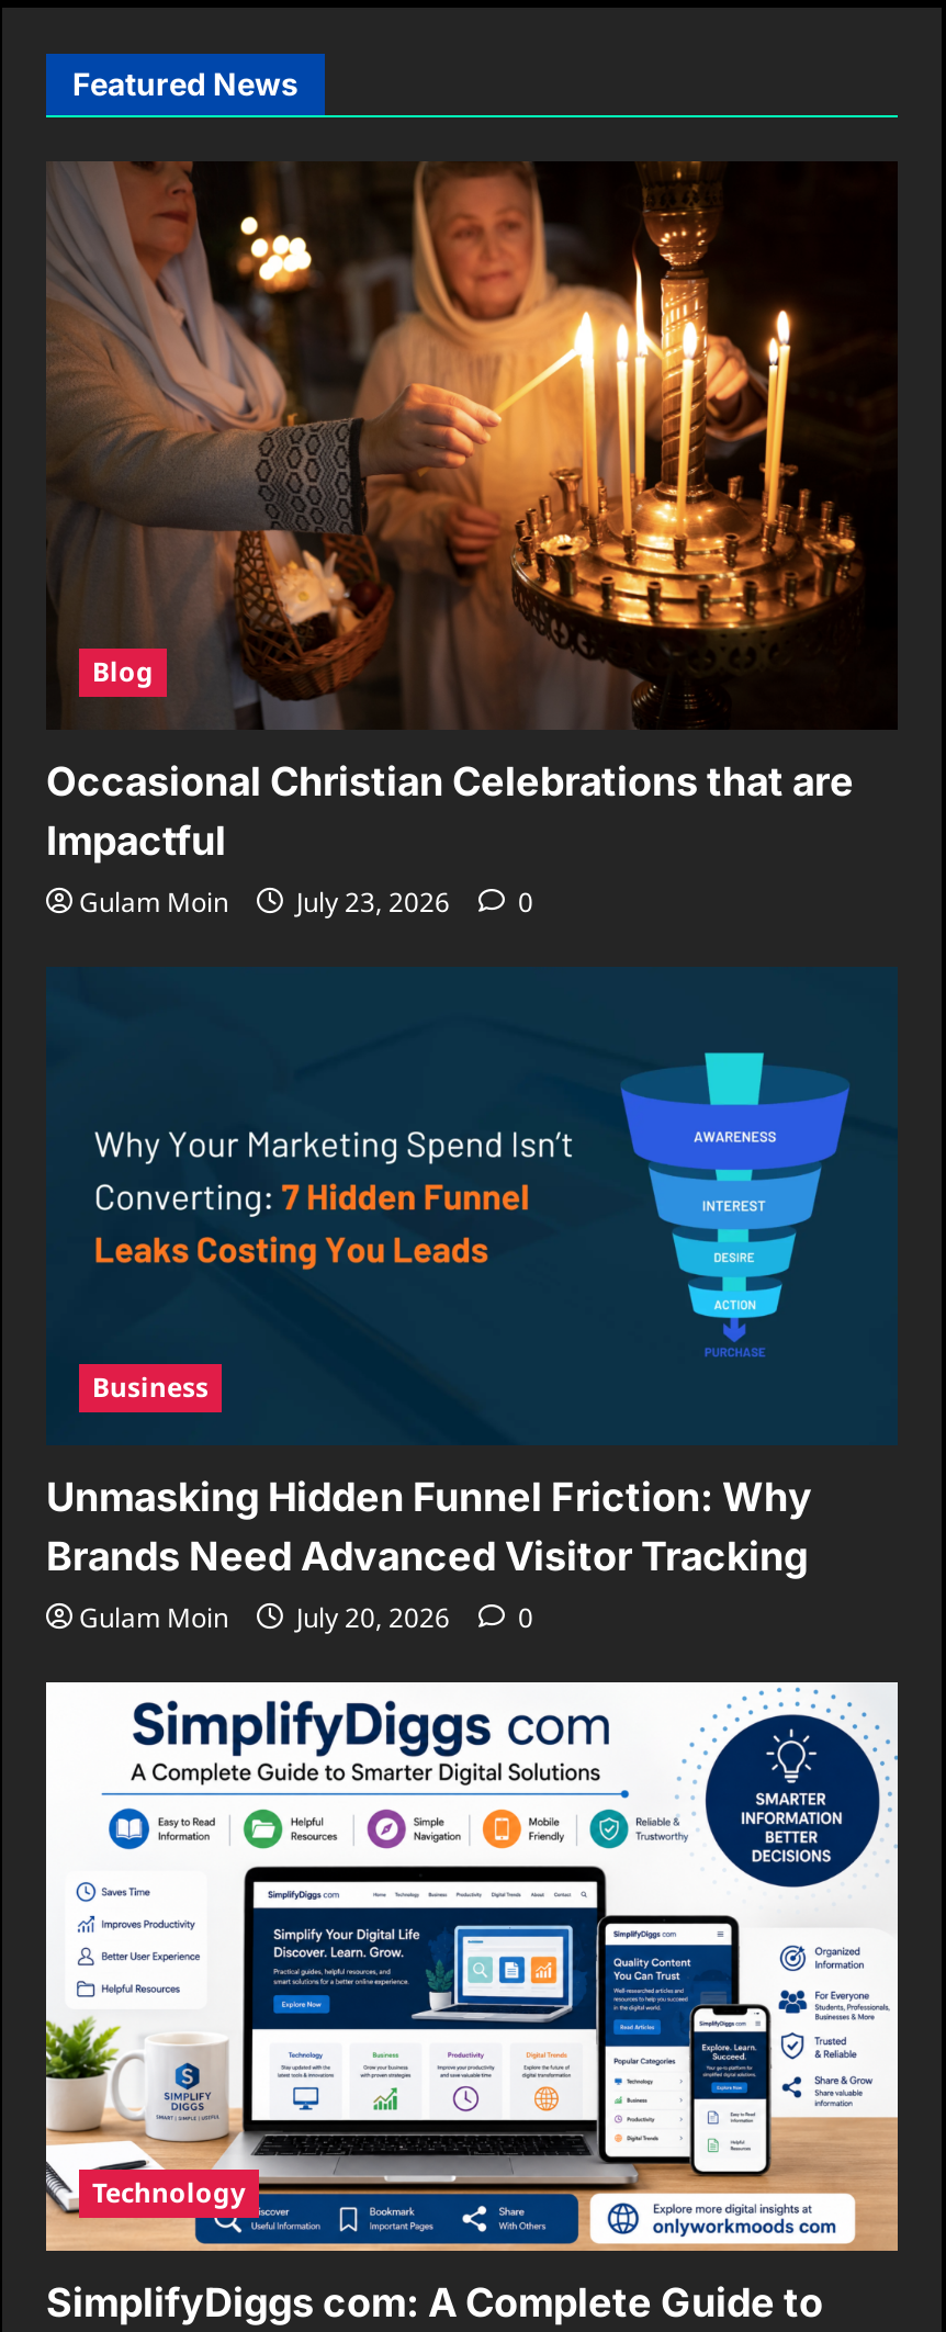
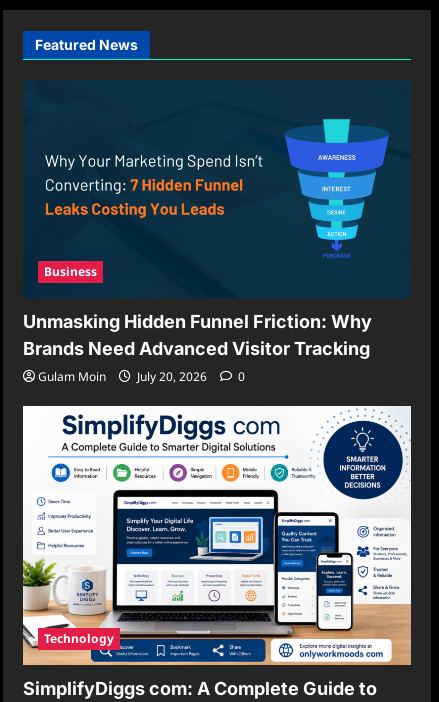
[46,161,871,920] [image] | Blog | Occasional Christian Celebrations that are | Impactful | Gulam Moin | July 23, 2026 | 0 -> none

